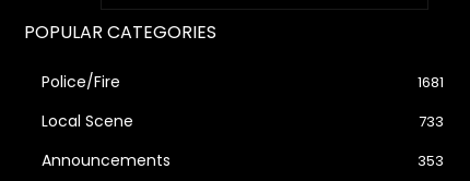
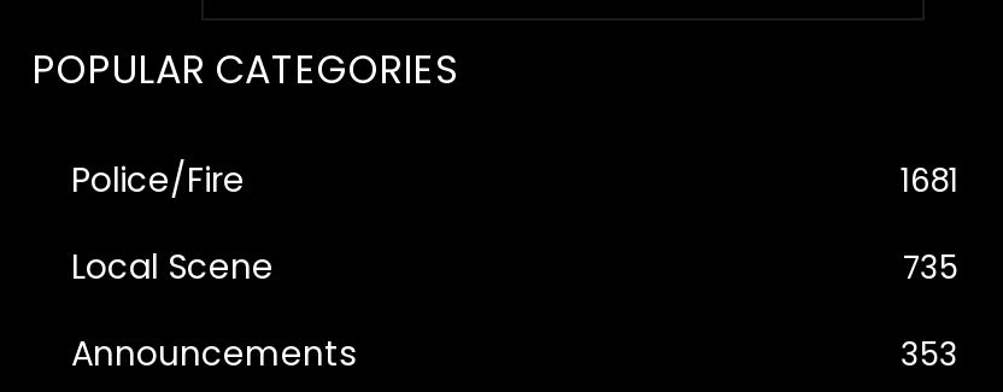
[419,111,444,131] 733 -> [903,244,958,290] 735

